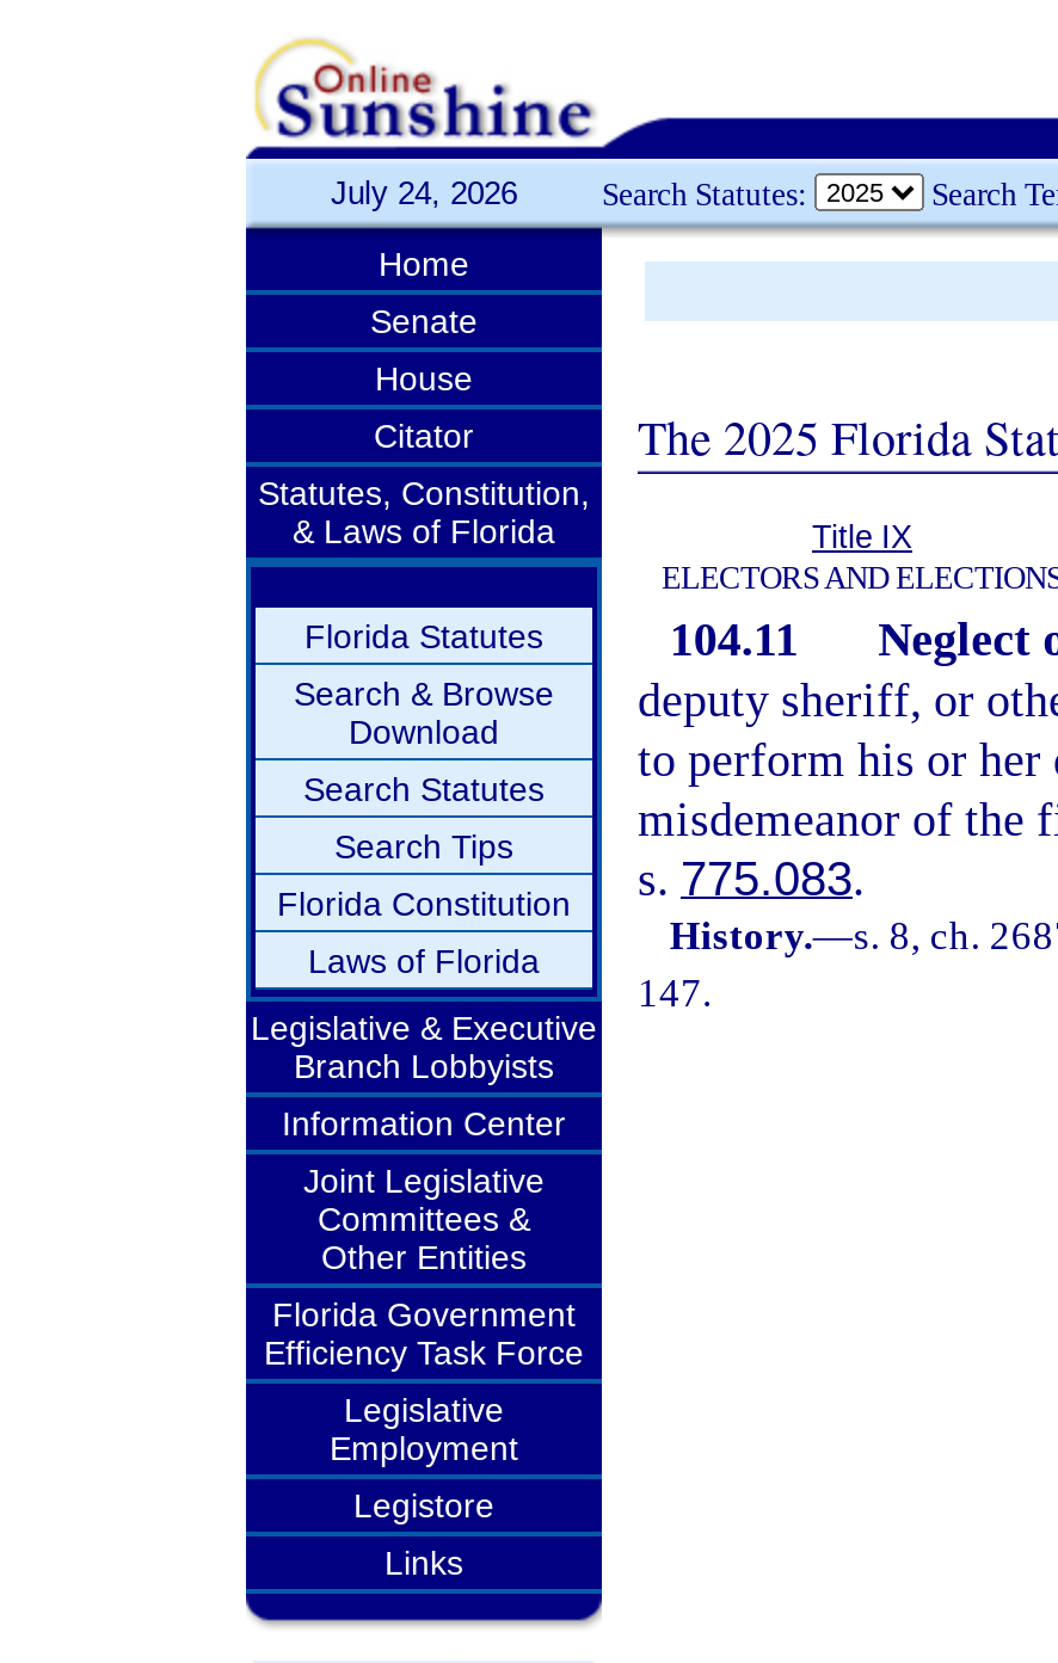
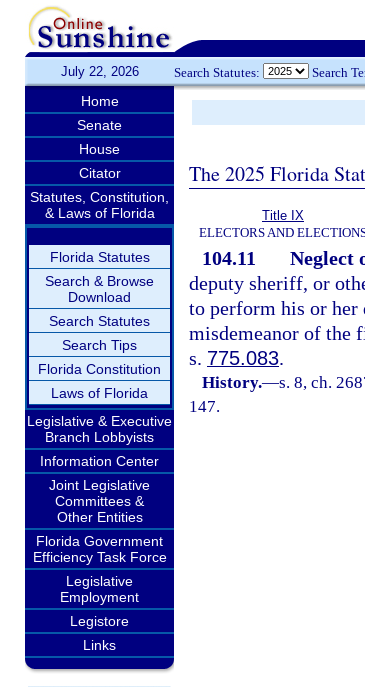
[331,175,517,211] July 24, 2026 -> [60,64,138,79] July 22, 2026

